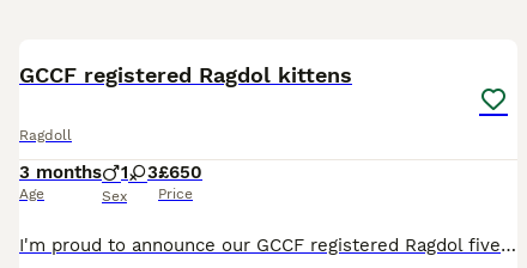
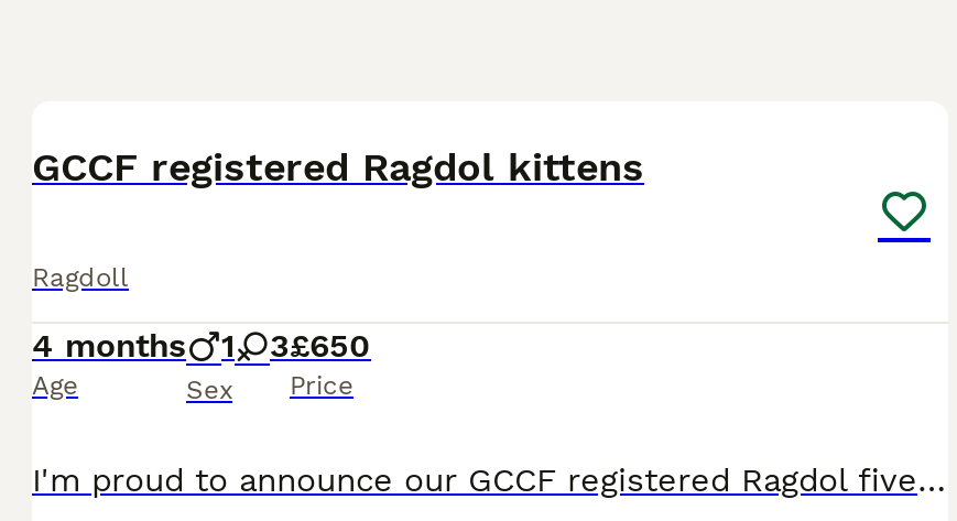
[19,162,202,183] 3 months 1 3 £650 -> [32,326,371,366] 4 months 1 3 £650

